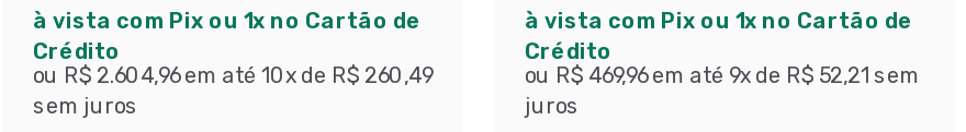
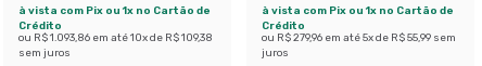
[33,62,433,86] ou R$ 2.604,96 em até 10 x de R$ 260,49 -> [18,31,213,43] ou R$ 1.093,86 em até 10 x de R$ 109,38
[525,62,920,86] ou R$ 469,96 em até 9x de R$ 52,21 sem -> [262,31,456,43] ou R$ 279,96 em até 5x de R$ 55,99 sem

